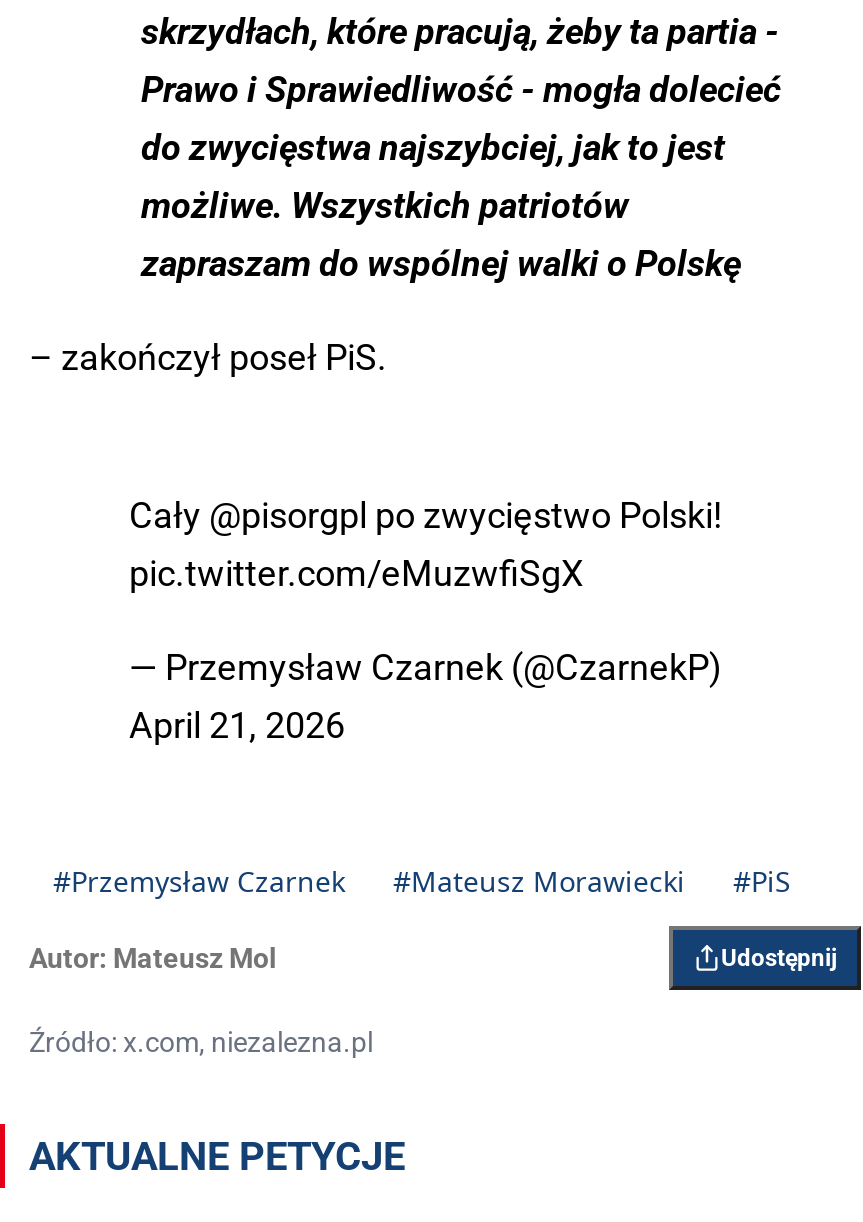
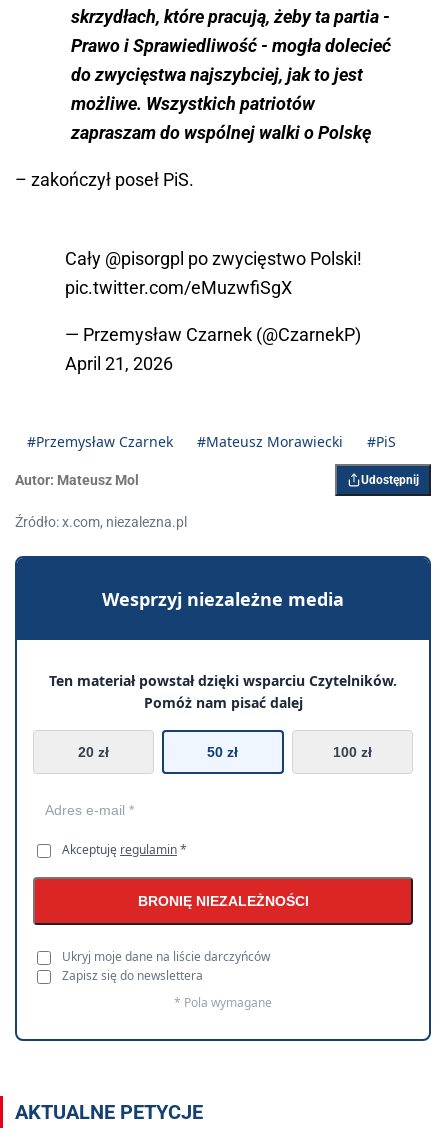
none -> [14,555,432,1042] [image] | Wesprzyj niezależne media | Ten materiał powstał dzięki wsparciu Czytelników. | Pomóż nam pisać dalej | 20 zł | 50 zł | 100 zł
none -> [62,841,308,1011] Akceptuję regulamin * | BRONIĘ NIEZALEŻNOŚCI | Ukryj moje dane na liście darczyńców | Zapisz się do newslettera | * Pola wymagane

